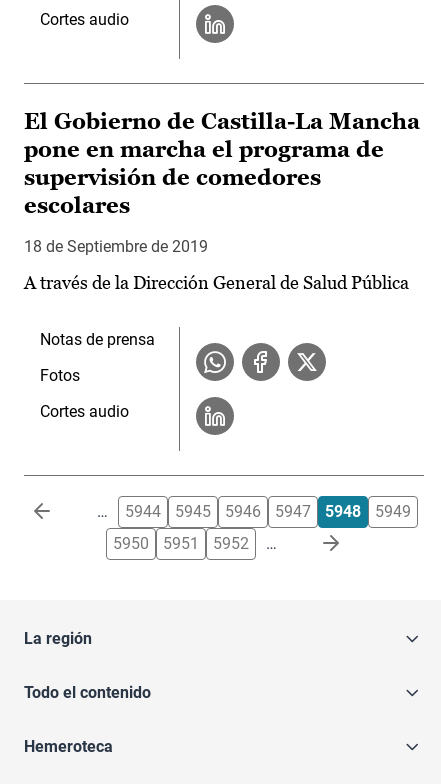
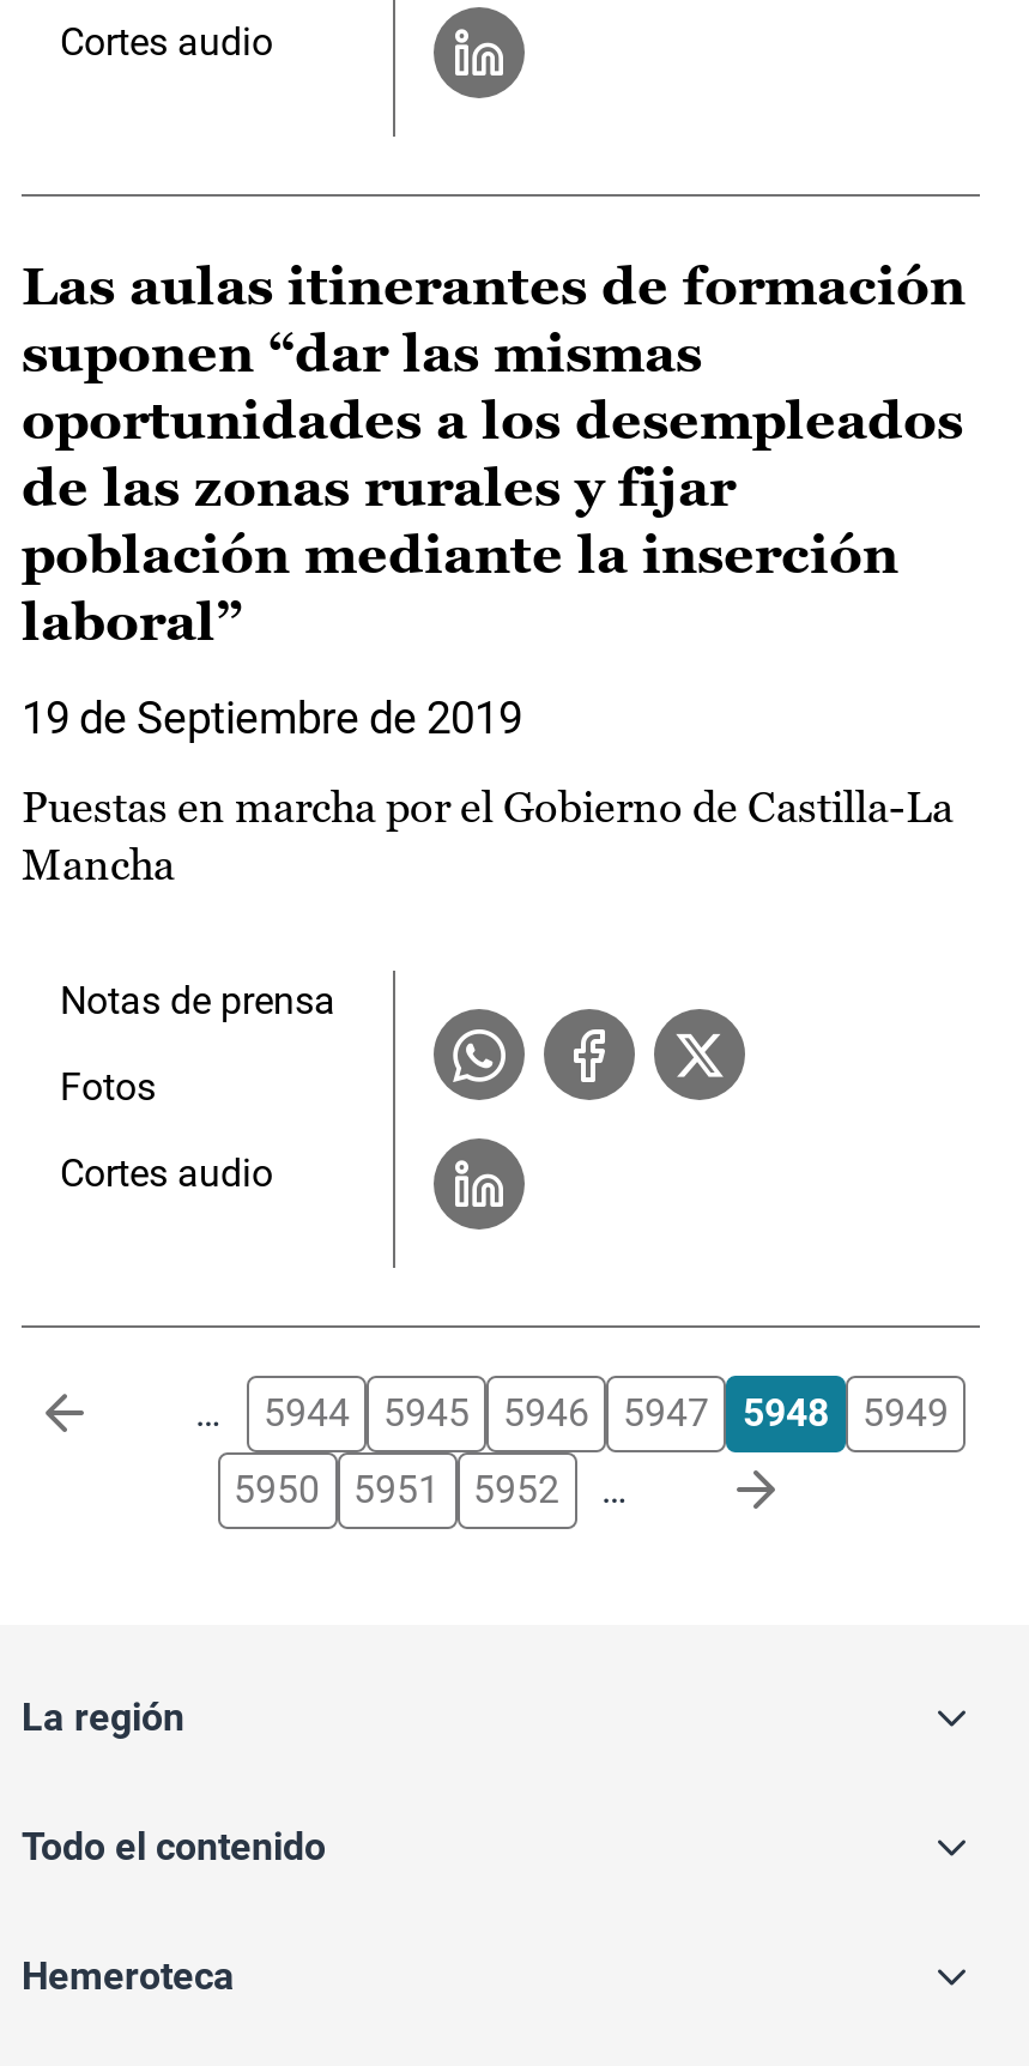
[24,109,420,218] El Gobierno de Castilla-La Mancha | pone en marcha el programa de | supervisión de comedores | escolares -> [22,257,966,652] Las aulas itinerantes de formación | suponen “dar las mismas | oportunidades a los desempleados | de las zonas rurales y fijar | población mediante la inserción | laboral”
[24,237,208,256] 18 de Septiembre de 2019 -> [22,693,522,743] 19 de Septiembre de 2019
[24,272,409,293] A través de la Dirección General de Salud Pública -> [22,782,954,889] Puestas en marcha por el Gobierno de Castilla-La | Mancha

